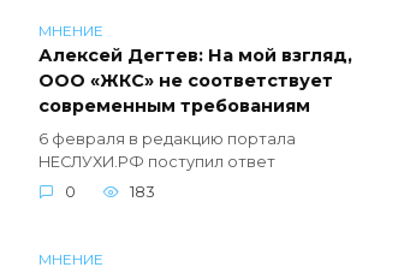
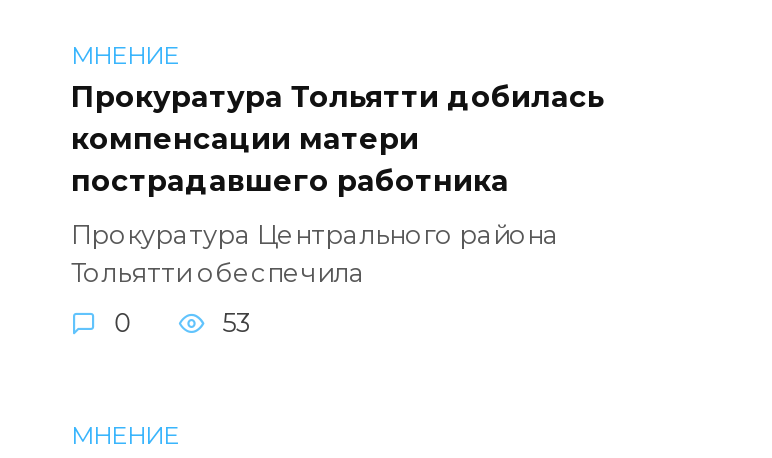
[38,46,352,118] Алексей Дегтев: На мой взгляд, | ООО «ЖКС» не соответствует | современным требованиям -> [71,80,605,200] Прокуратура Тольятти добилась | компенсации матери | пострадавшего работника
[38,130,296,170] 6 февраля в редакцию портала | НЕСЛУХИ.РФ поступил ответ -> [71,219,559,287] Прокуратура Центрального района | Тольятти обеспечила
[129,183,155,201] 183 -> [222,308,252,338] 53

